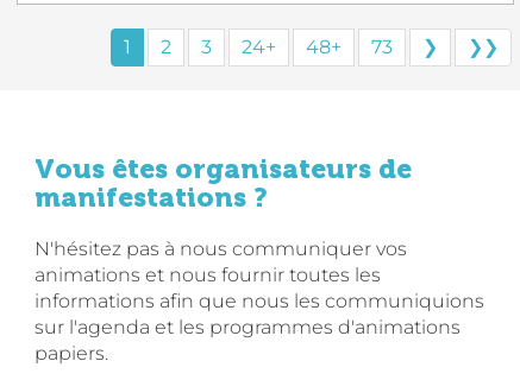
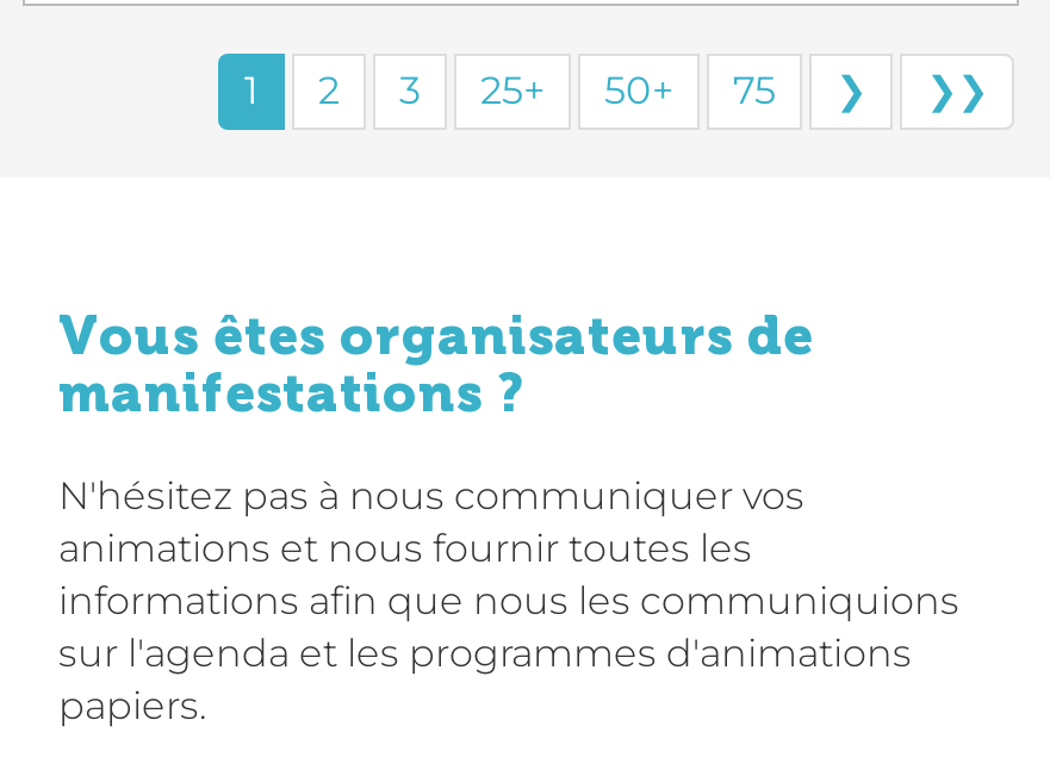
[242,35,276,58] 24+ -> [480,69,545,114] 25+
[306,35,342,58] 48+ -> [604,69,673,114] 50+
[371,35,393,58] 73 -> [733,69,776,114] 75

